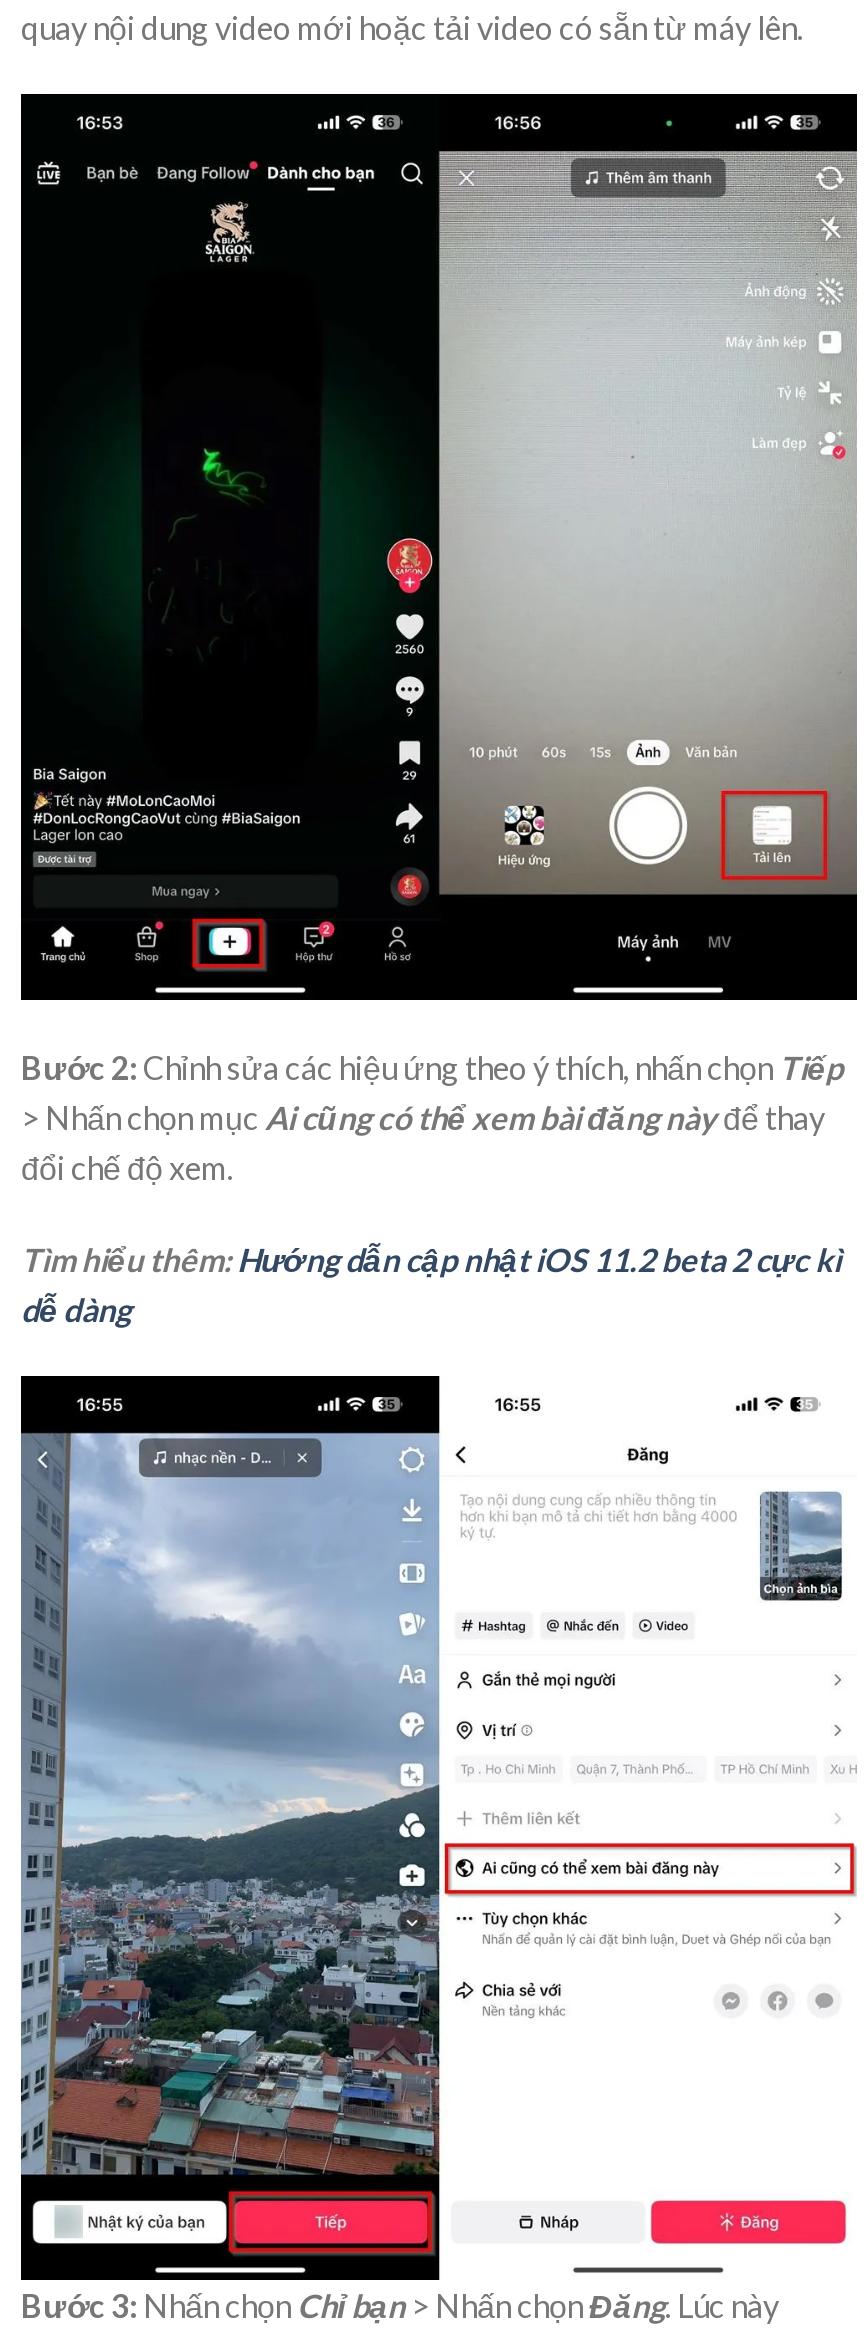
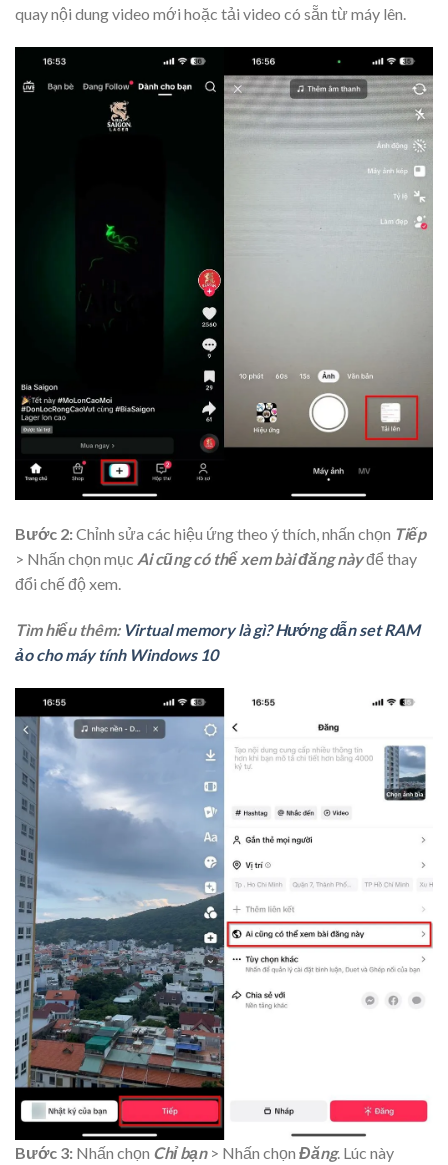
[21,1240,841,1328] Tìm hiểu thêm: Hướng dẫn cập nhật iOS 11.2 beta 2 cực kì | dễ dàng -> [15,620,420,664] Tìm hiểu thêm: Virtual memory là gì? Hướng dẫn set RAM | ảo cho máy tính Windows 10

